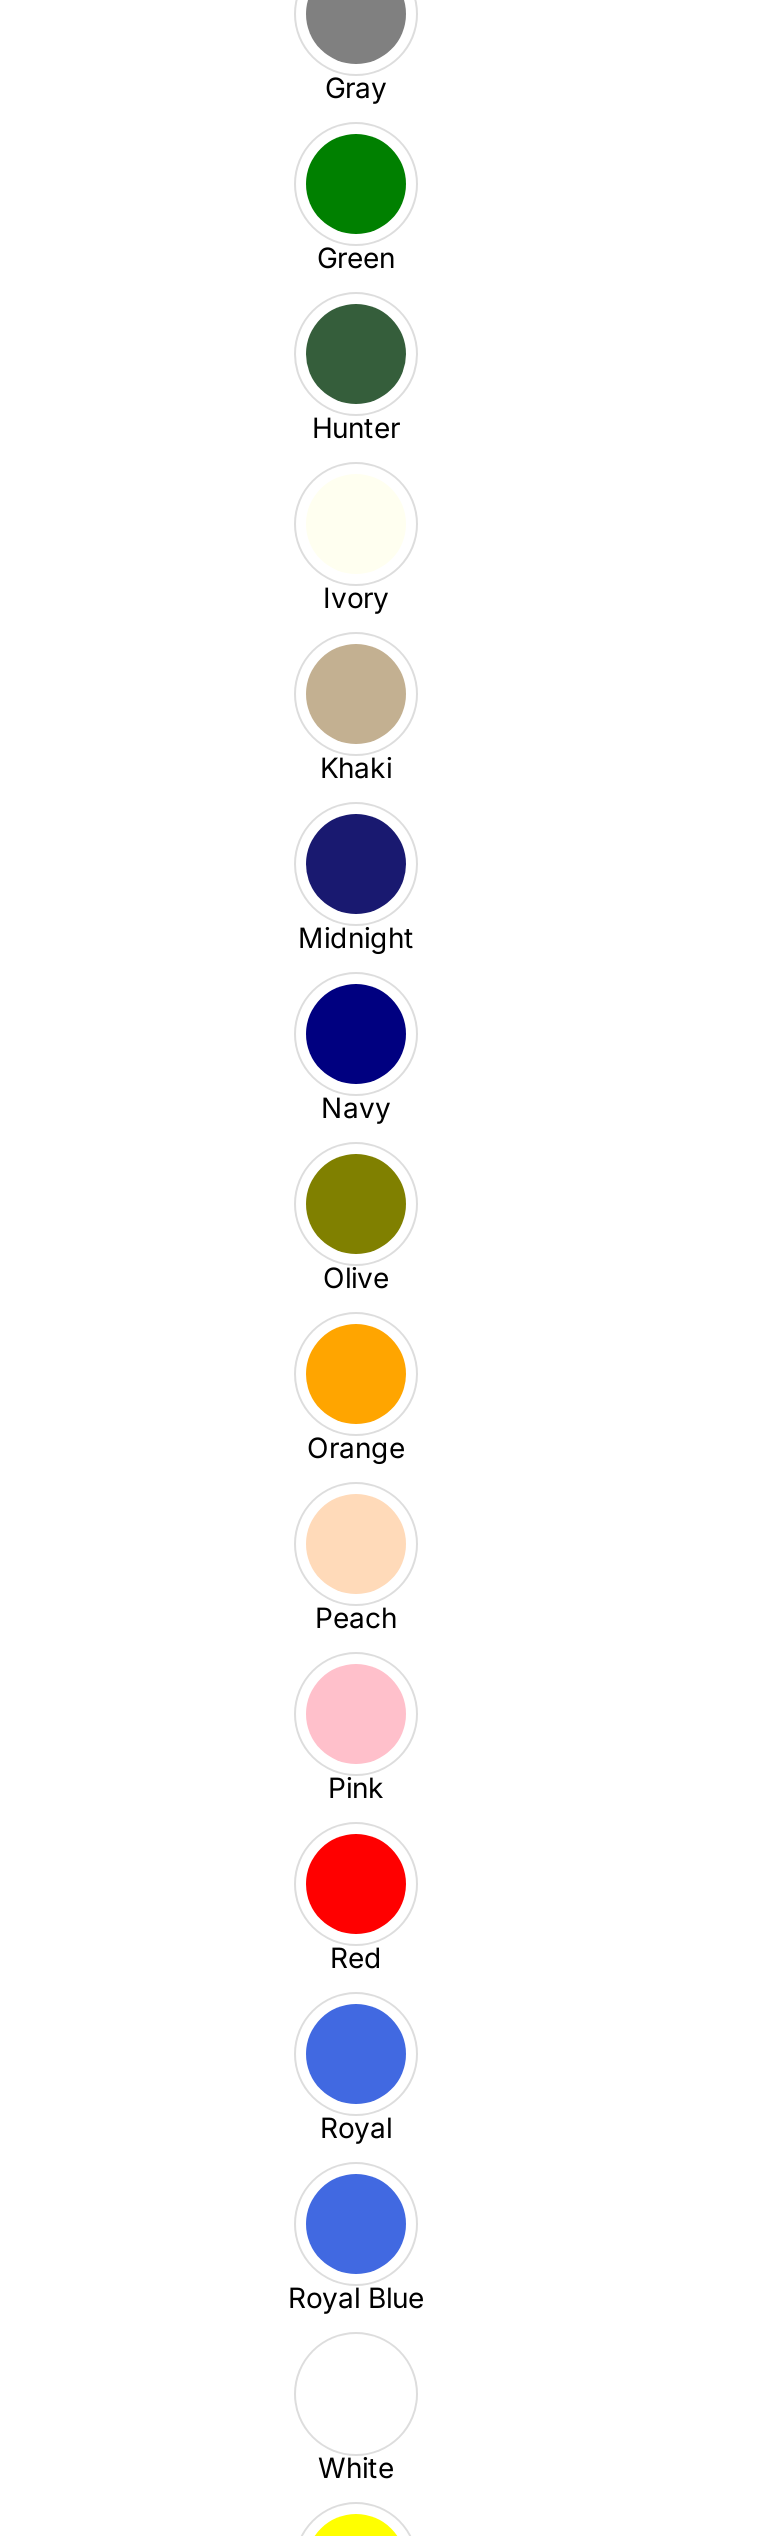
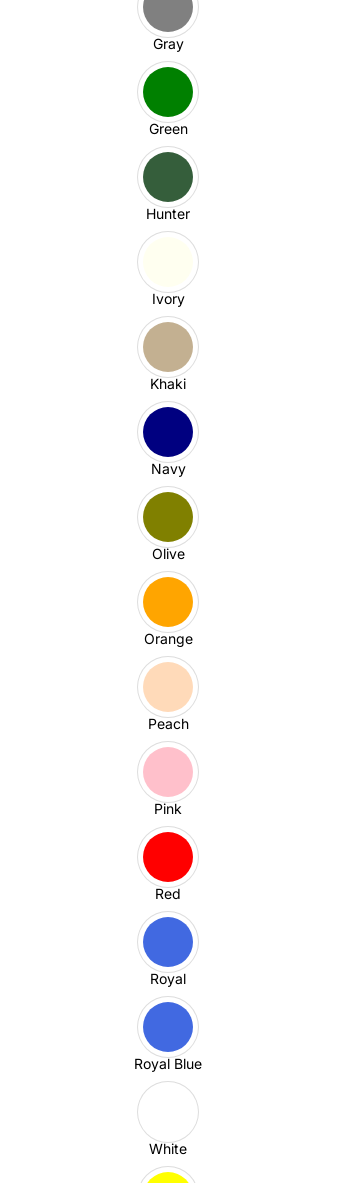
[298,921,414,955] Midnight -> none

